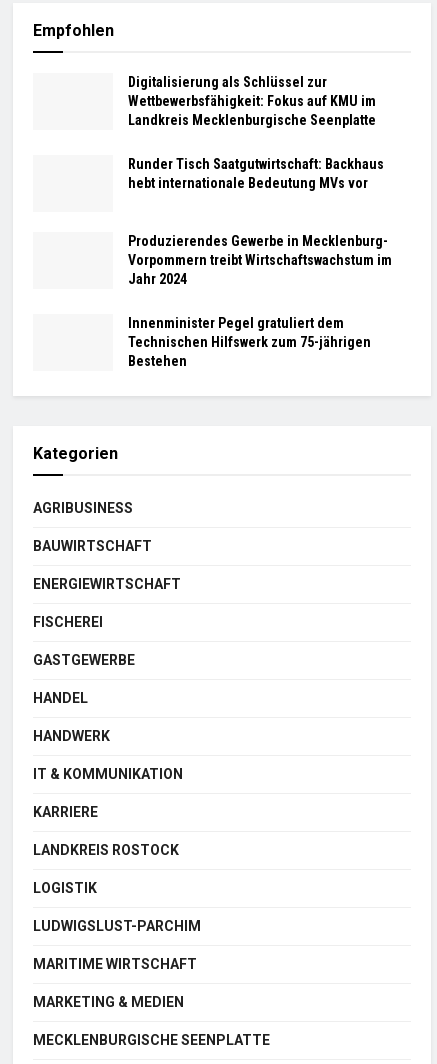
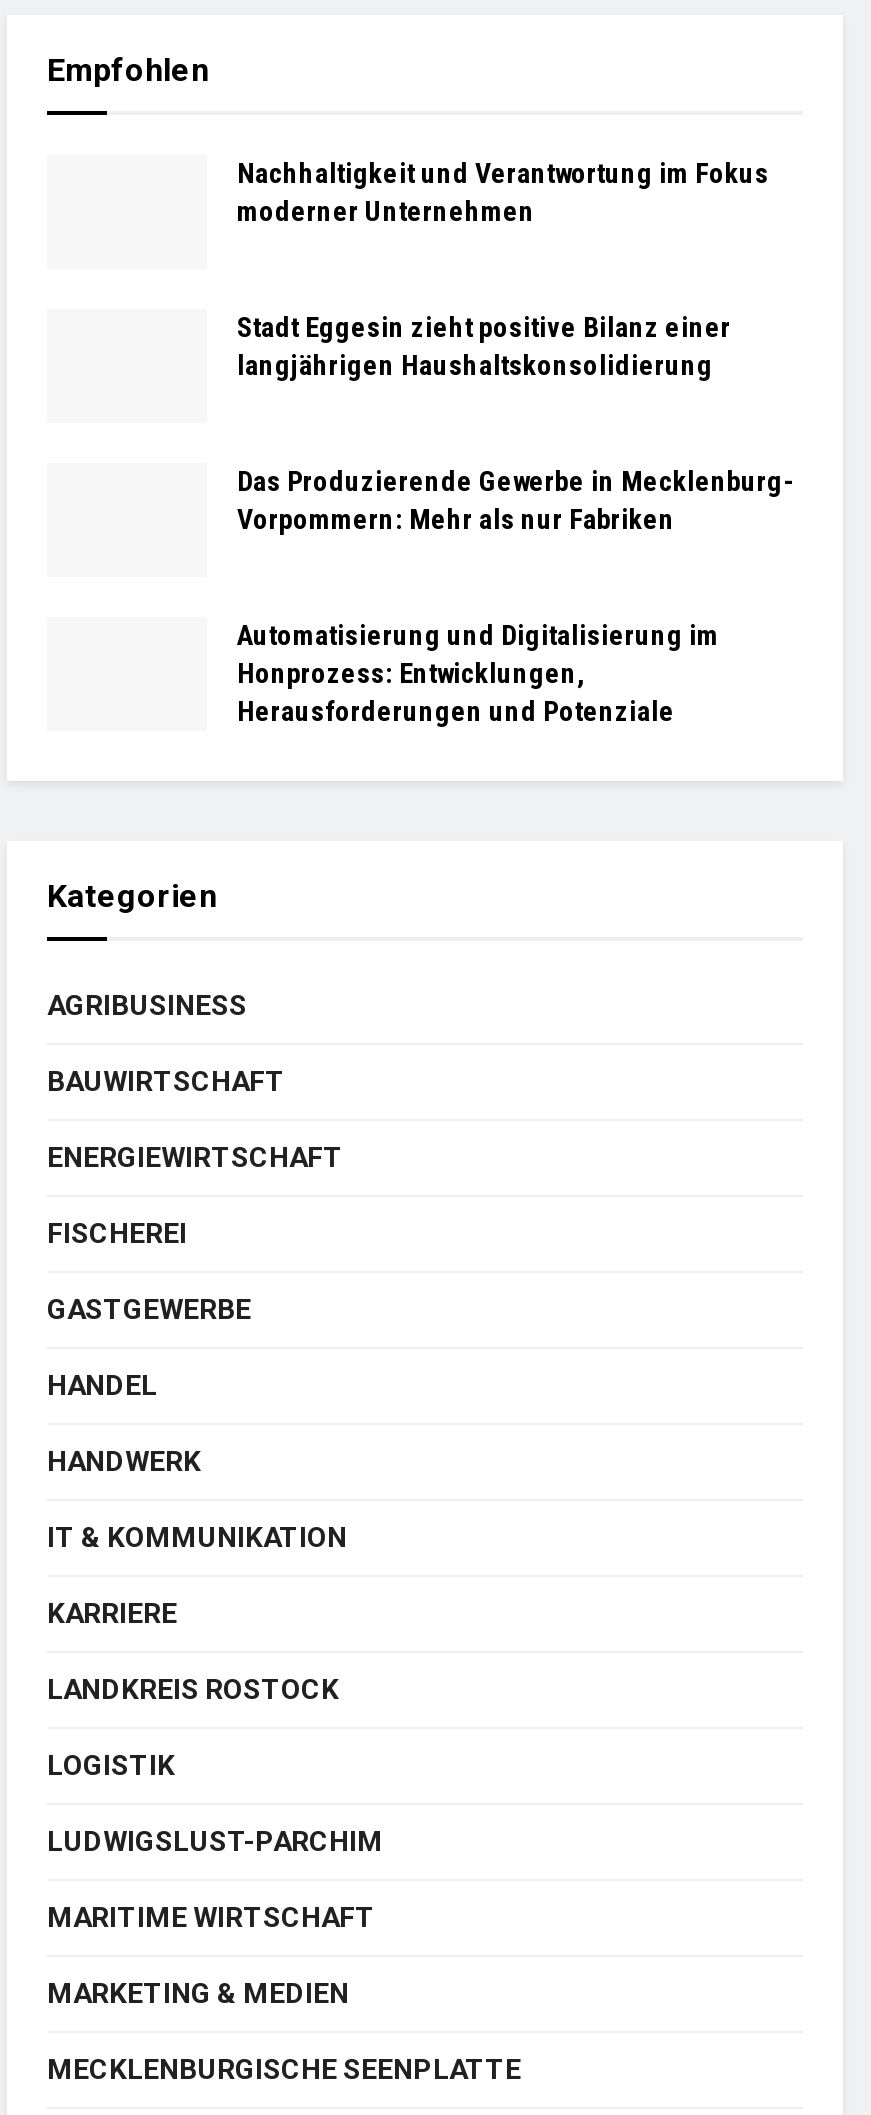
[128,74,376,128] Digitalisierung als Schlüssel zur | Wettbewerbsfähigkeit: Fokus auf KMU im | Landkreis Mecklenburgische Seenplatte -> [237,156,769,226] Nachhaltigkeit und Verantwortung im Fokus | moderner Unternehmen
[128,156,384,191] Runder Tisch Saatgutwirtschaft: Backhaus | hebt internationale Bedeutung MVs vor -> [237,311,731,381] Stadt Eggesin zieht positive Bilanz einer | langjährigen Haushaltskonsolidierung
[128,233,392,287] Produzierendes Gewerbe in Mecklenburg- | Vorpommern treibt Wirtschaftswachstum im | Jahr 2024 -> [237,465,793,535] Das Produzierende Gewerbe in Mecklenburg- | Vorpommern: Mehr als nur Fabriken
[128,315,371,369] Innenminister Pegel gratuliert dem | Technischen Hilfswerk zum 75-jährigen | Bestehen -> [237,620,719,728] Automatisierung und Digitalisierung im | Honprozess: Entwicklungen, | Herausforderungen und Potenziale

